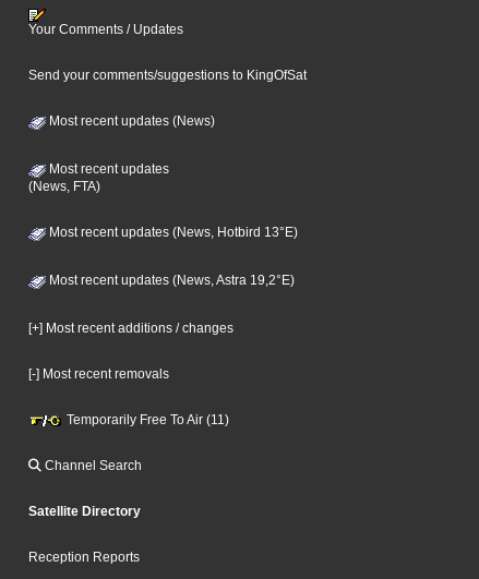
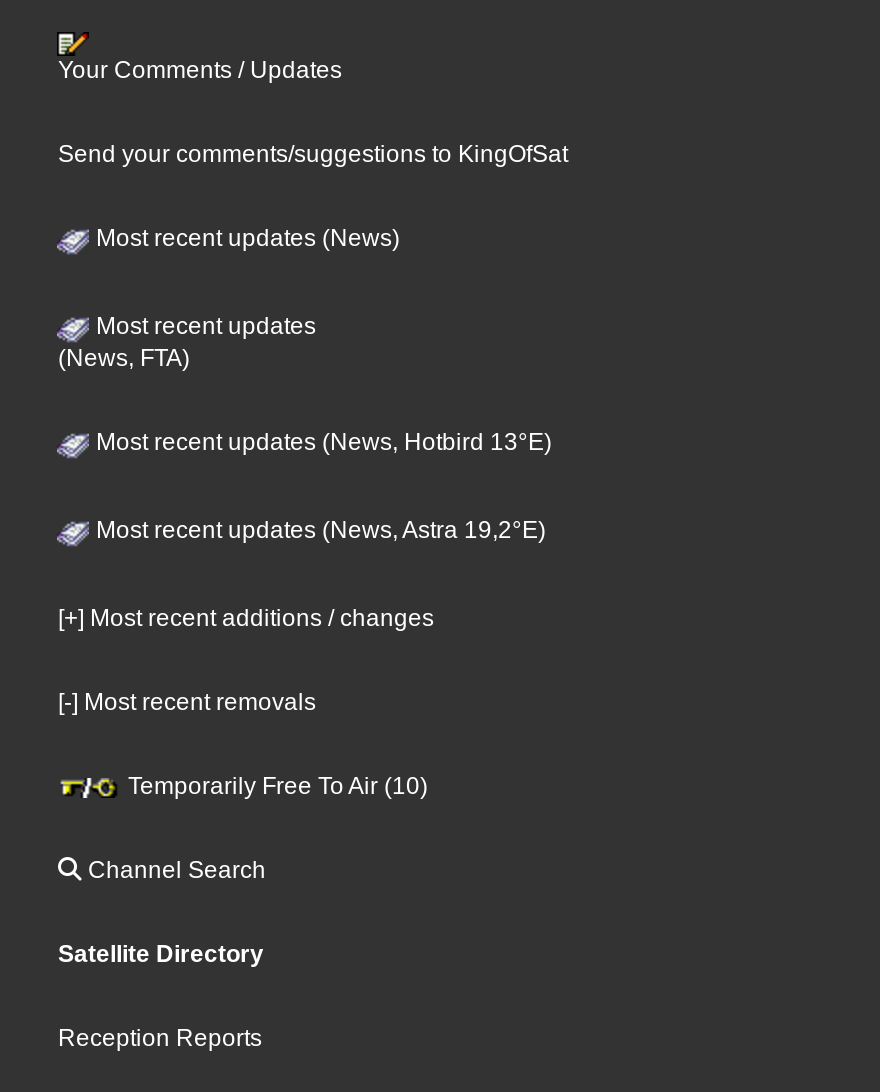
[64,412,230,428] Temporarily Free To Air (11) -> [122,772,428,800] Temporarily Free To Air (10)

